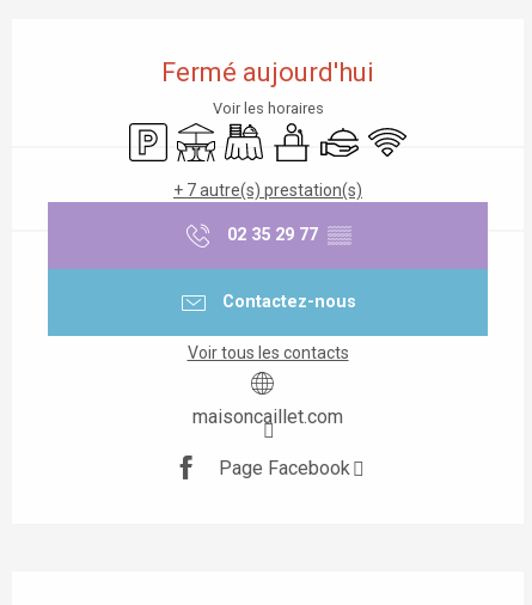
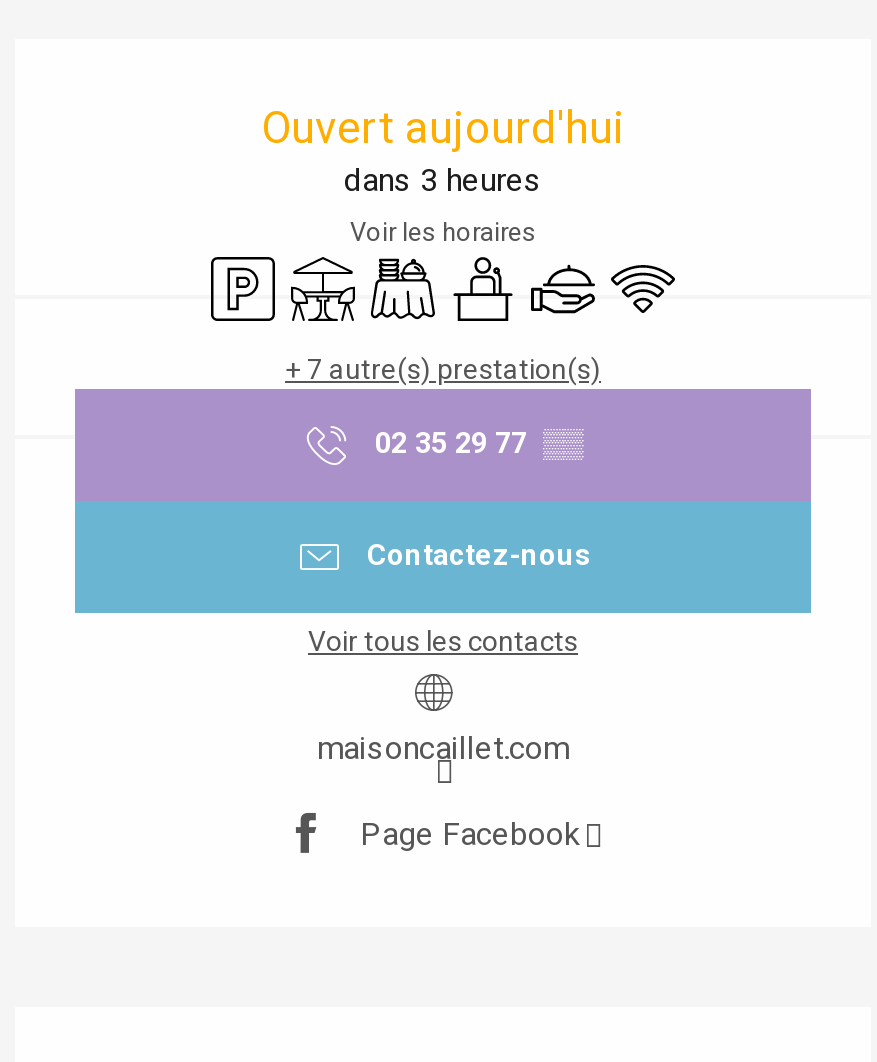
[161,57,374,87] Fermé aujourd'hui -> [261,103,625,199] Ouvert aujourd'hui | dans 3 heures

